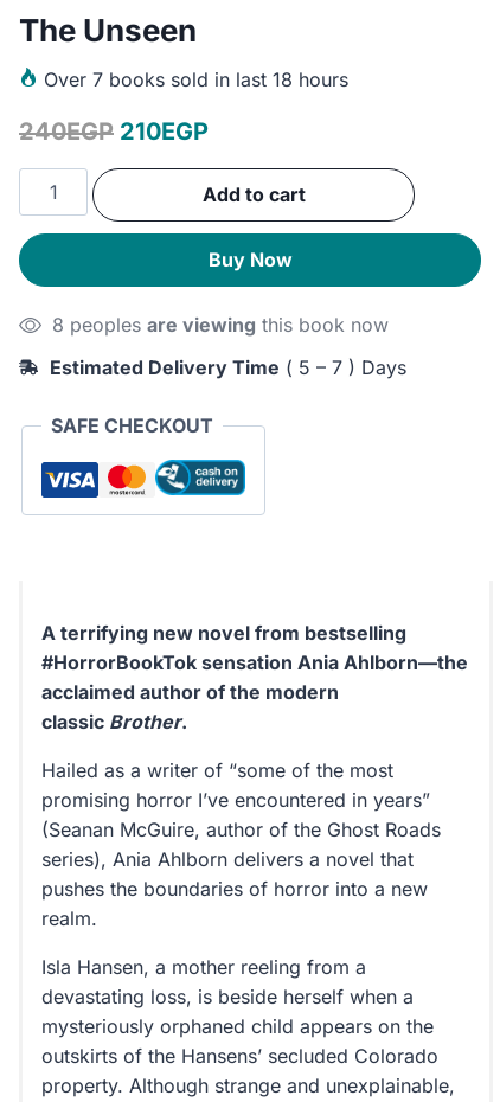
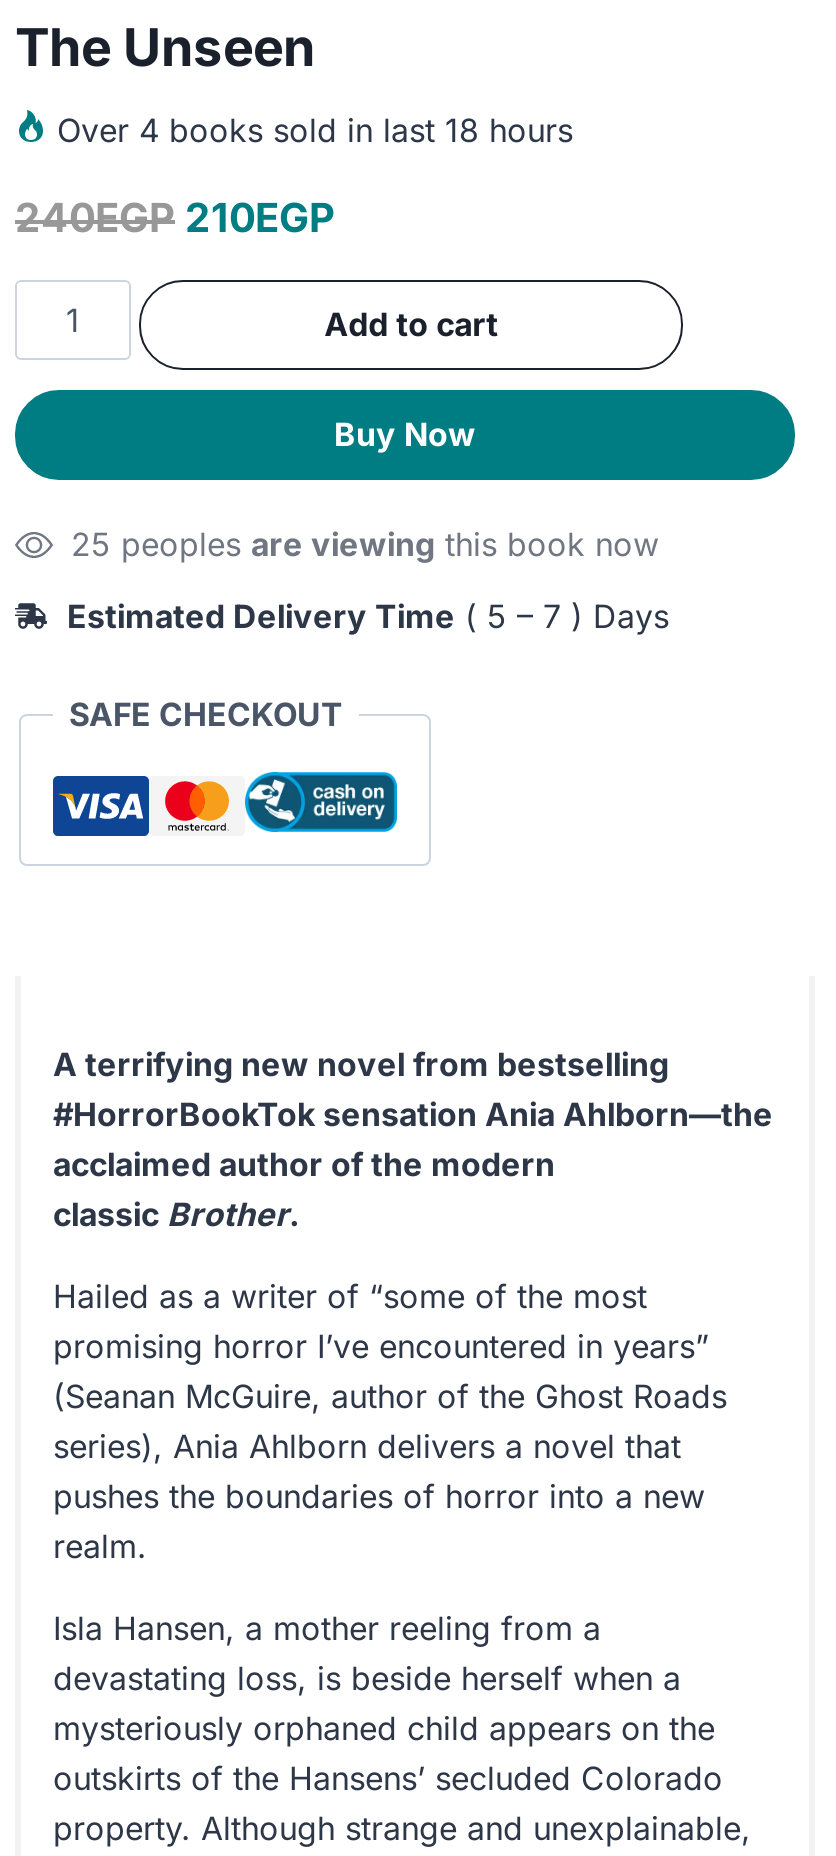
[38,67,348,91] Over 7 books sold in last 18 hours -> [47,110,573,150] Over 4 books sold in last 18 hours
[46,313,389,336] 8 peoples are viewing this book now -> [61,524,659,564] 25 peoples are viewing this book now

